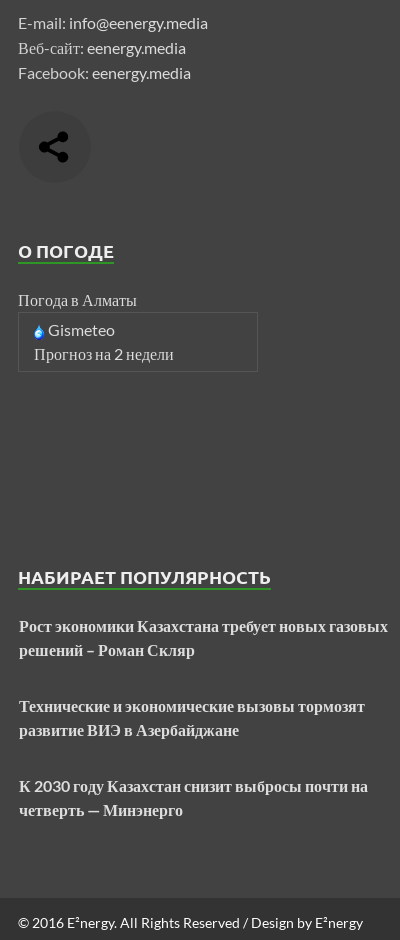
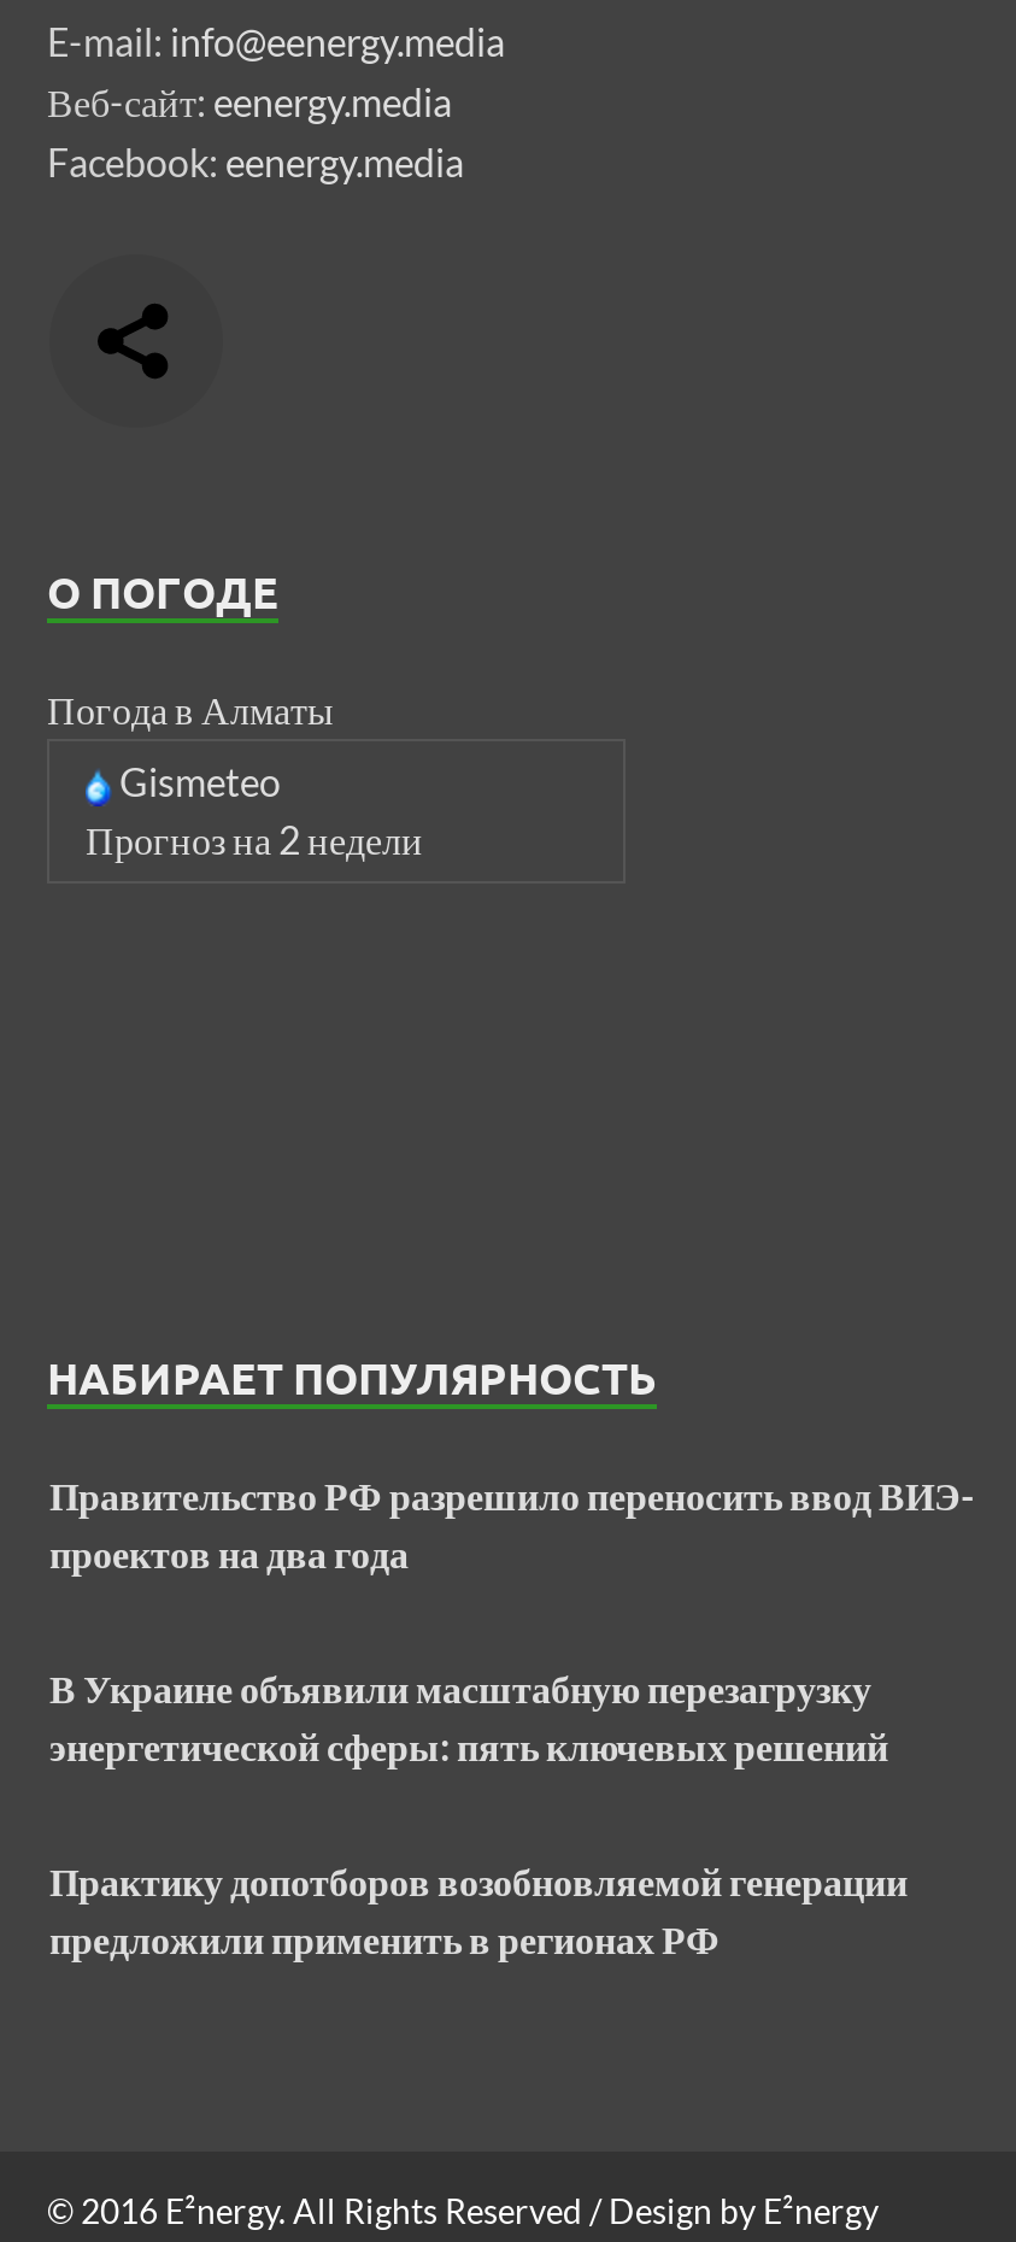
[19,616,388,659] Рост экономики Казахстана требует новых газовых | решений – Роман Скляр -> [49,1471,975,1574] Правительство РФ разрешило переносить ввод ВИЭ- | проектов на два года
[19,696,365,739] Технические и экономические вызовы тормозят | развитие ВИЭ в Азербайджане -> [49,1663,888,1767] В Украине объявили масштабную перезагрузку | энергетической сферы: пять ключевых решений
[19,776,368,819] К 2030 году Казахстан снизит выбросы почти на | четверть — Минэнерго -> [49,1856,908,1960] Практику допотборов возобновляемой генерации | предложили применить в регионах РФ

